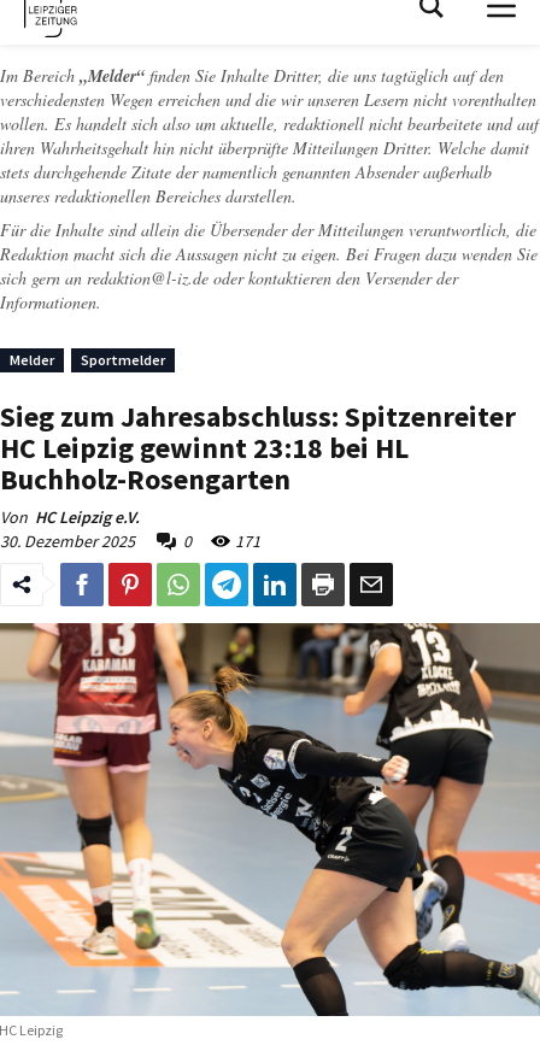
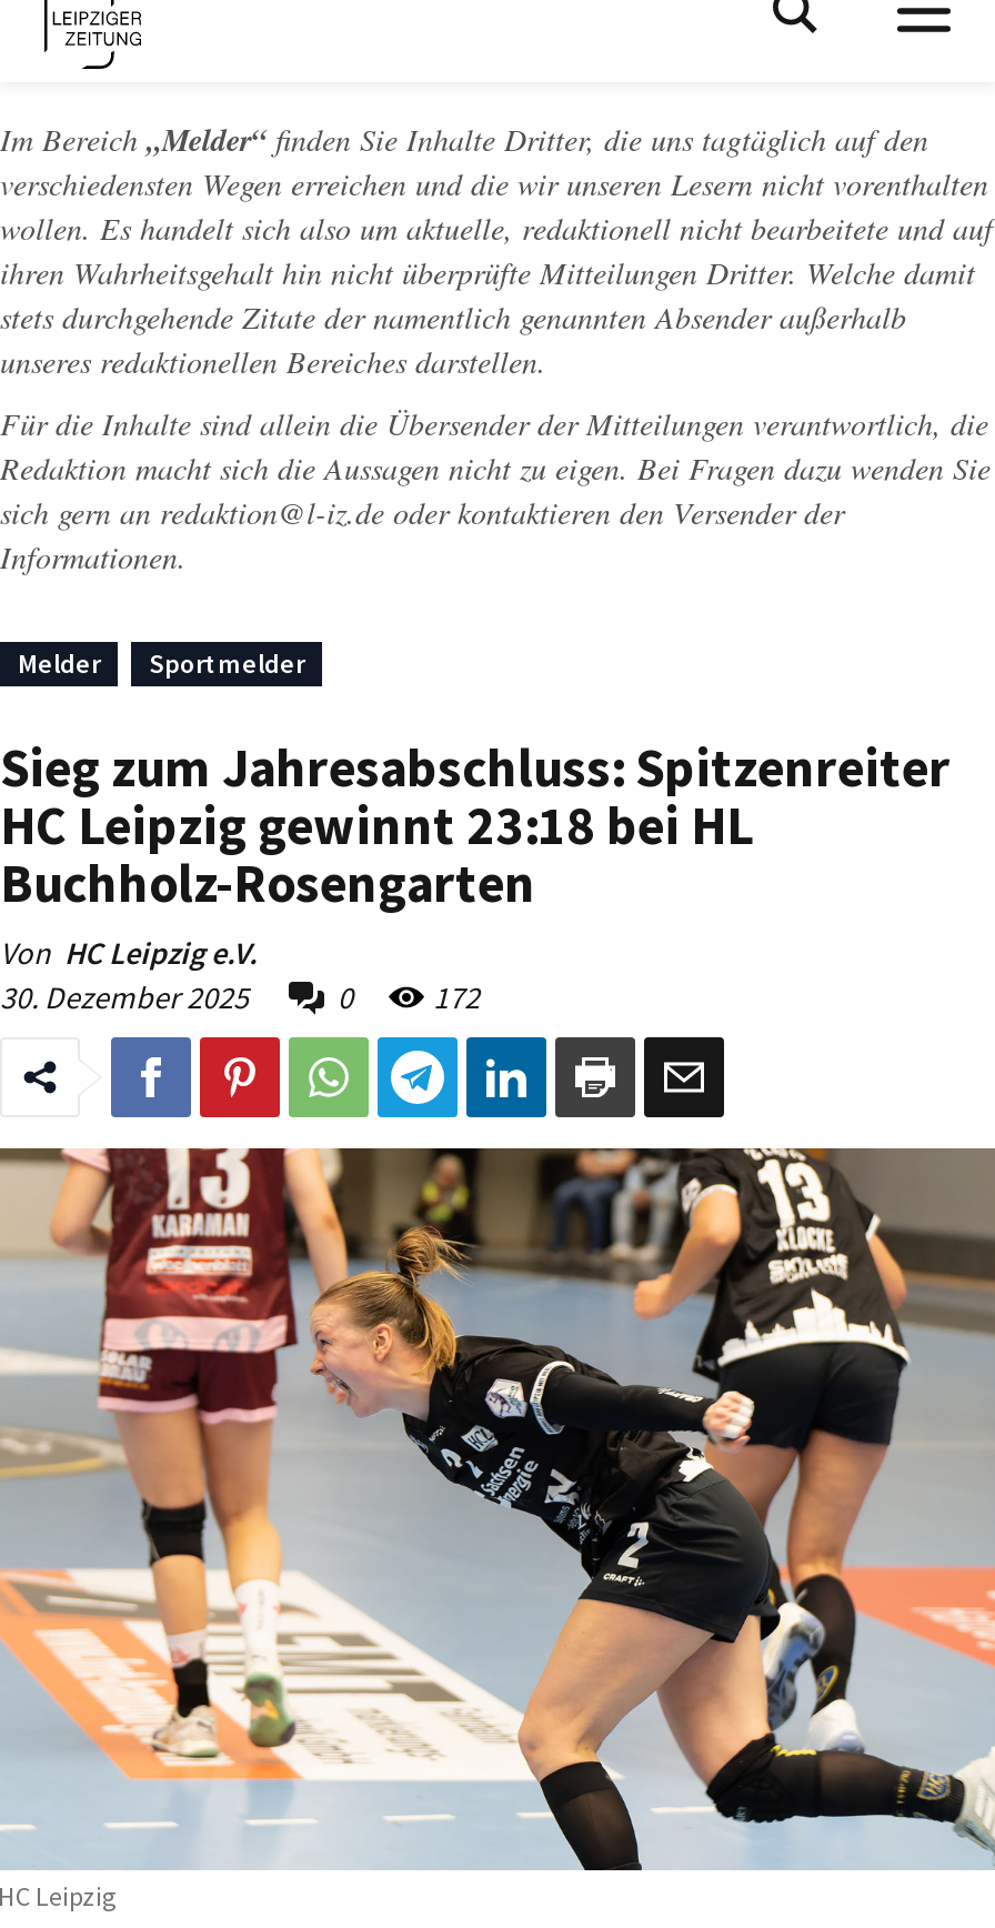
[183,530,260,552] 0 171 -> [338,977,480,1017] 0 172

